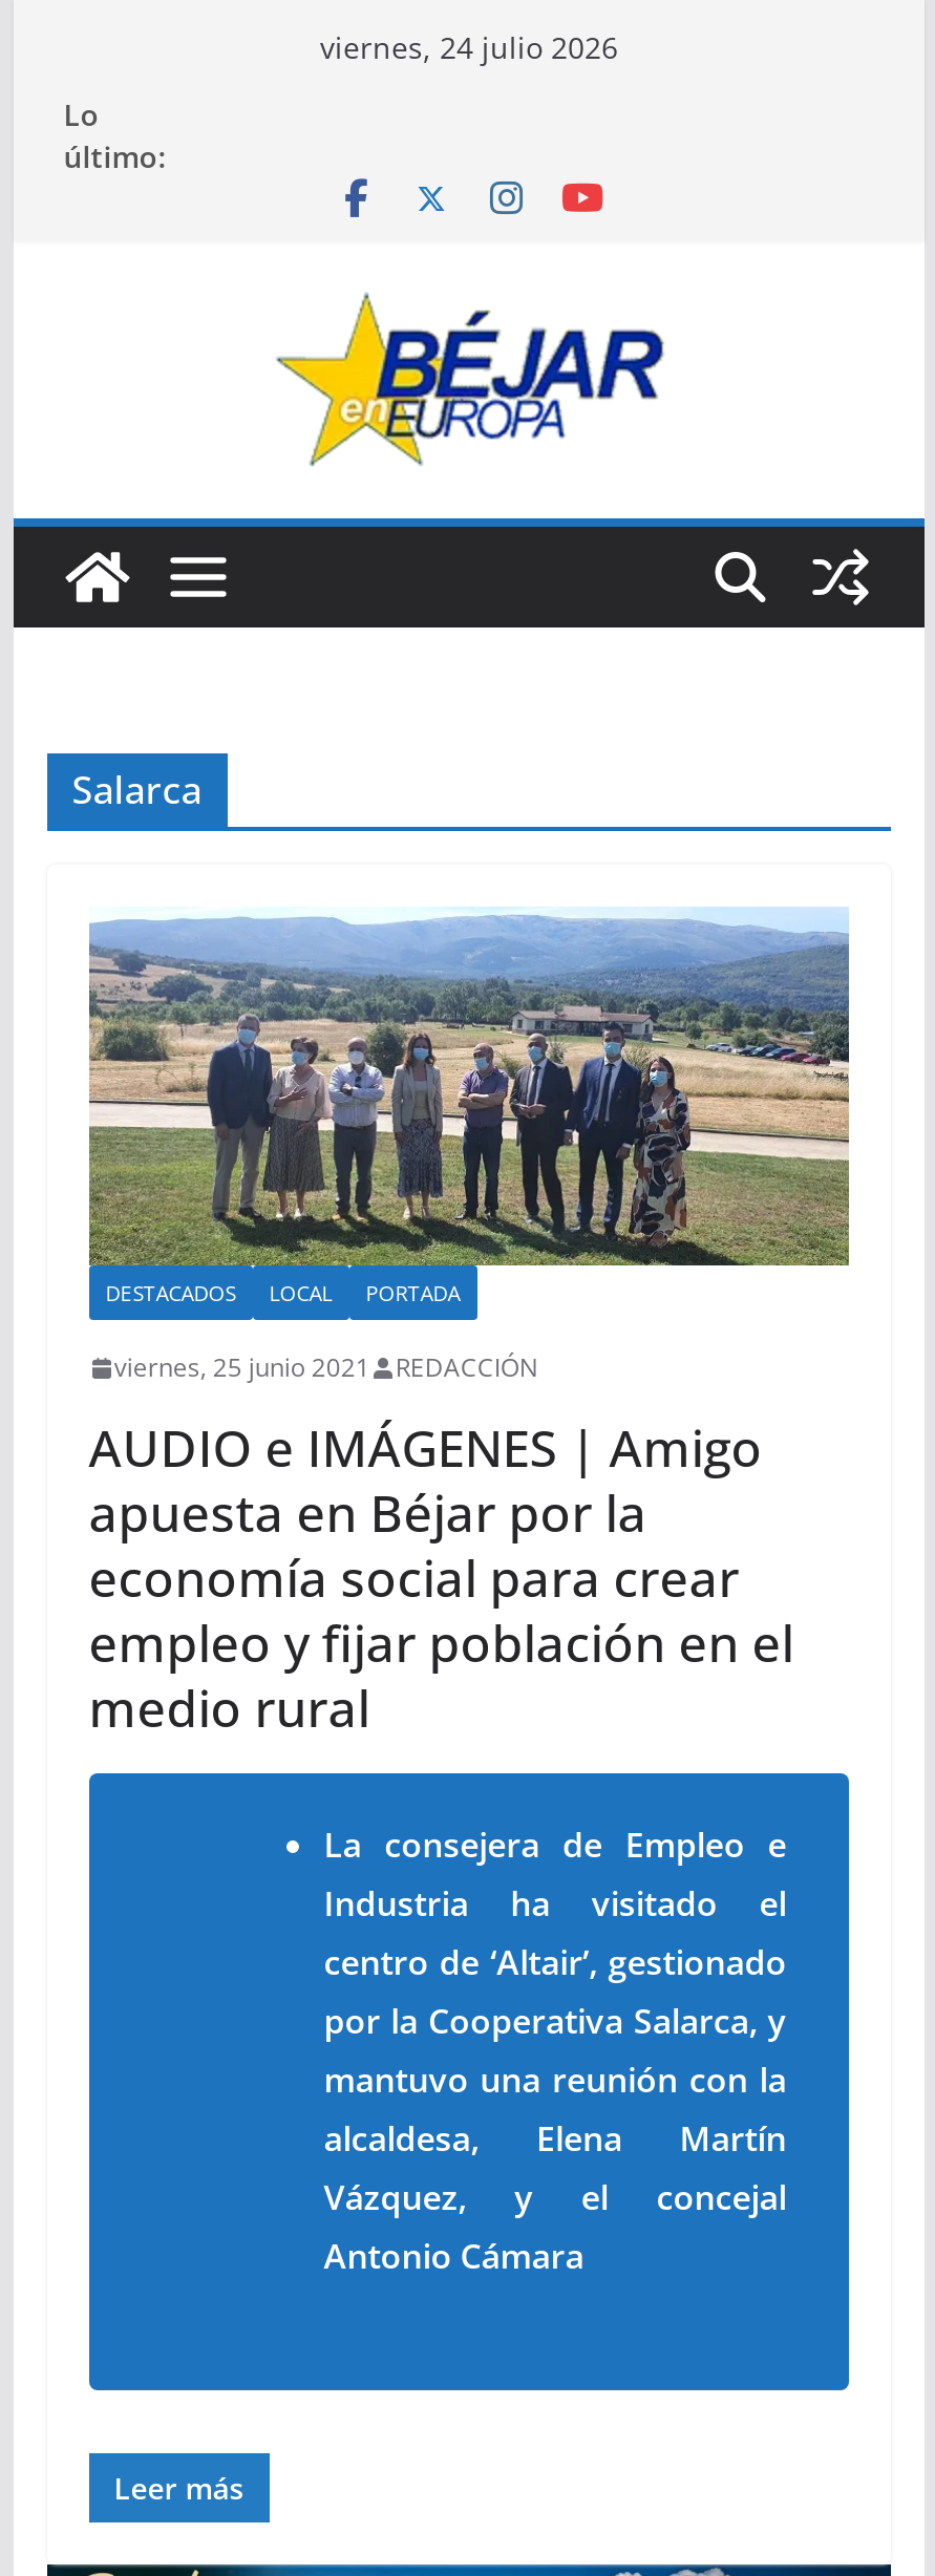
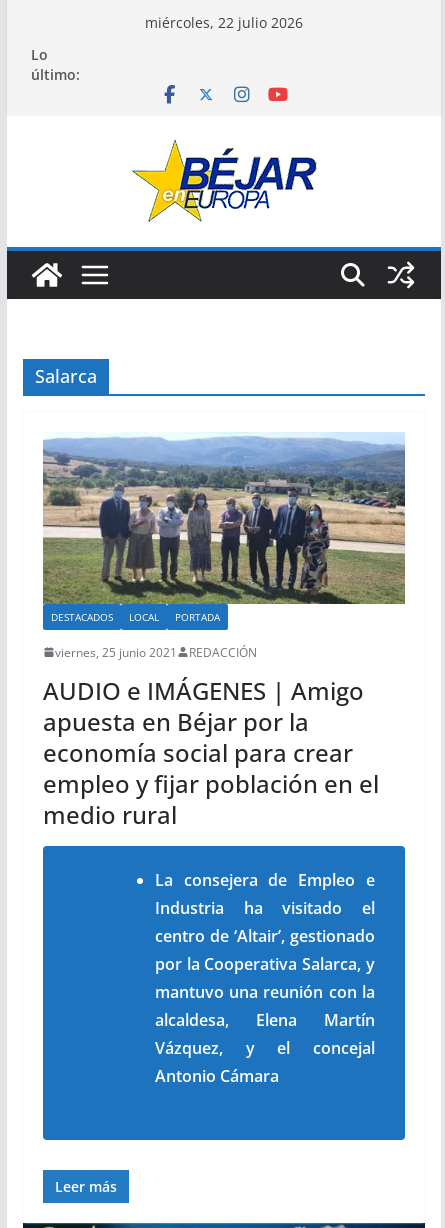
[320,27,618,67] viernes, 24 julio 2026 -> [145,13,303,32] miércoles, 22 julio 2026

